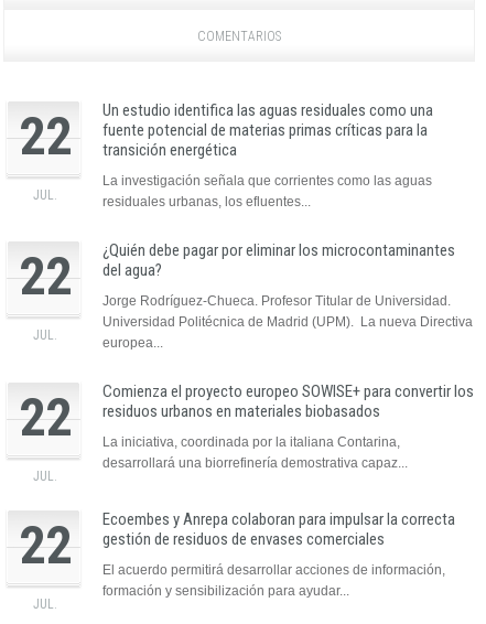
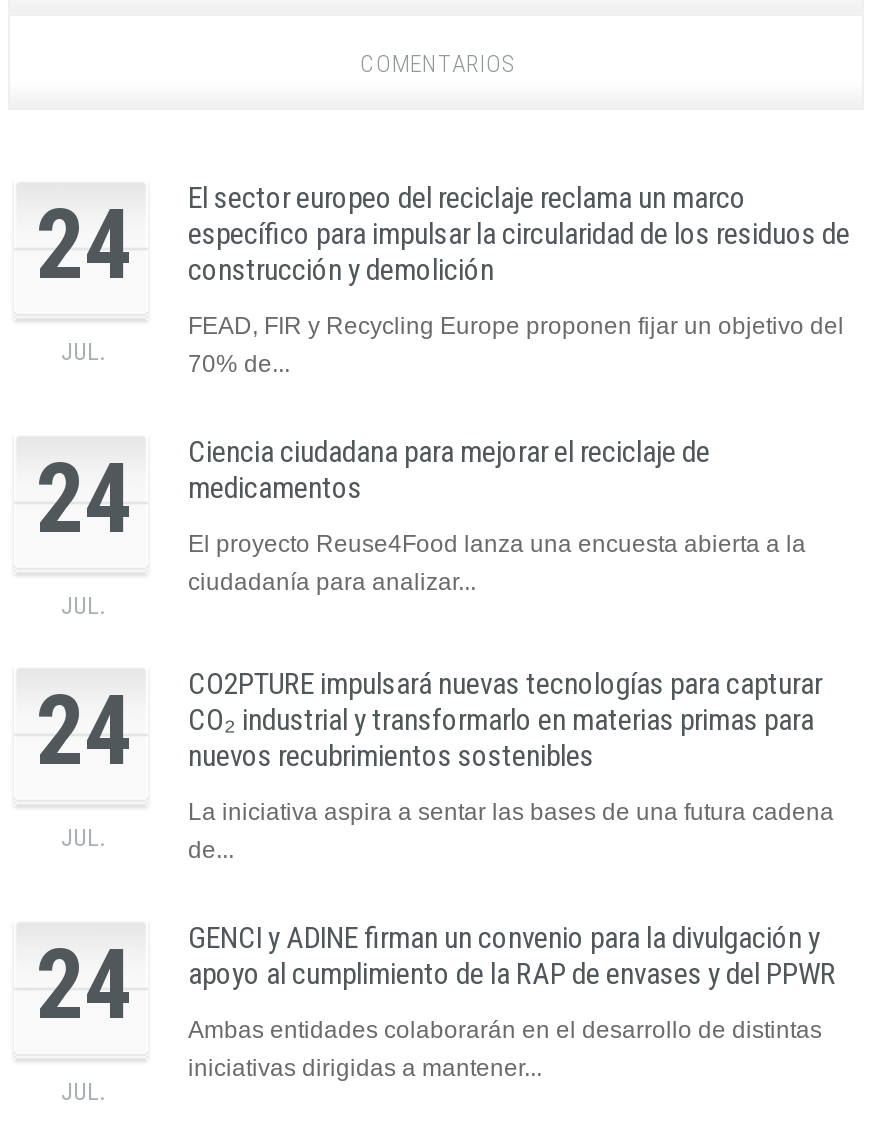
[19,105,72,168] 22 -> [36,188,132,302] 24
[102,100,433,160] Un estudio identifica las aguas residuales como una | fuente potencial de materias primas críticas para la | transición energética -> [188,180,850,288] El sector europeo del reciclaje reclama un marco | específico para impulsar la circularidad de los residuos de | construcción y demolición
[102,173,432,209] La investigación señala que corrientes como las aguas | residuales urbanas, los efluentes... -> [188,312,844,378] FEAD, FIR y Recycling Europe proponen fijar un objetivo del | 70% de...
[19,245,72,308] 22 -> [36,442,132,556] 24
[102,240,455,280] ¿Quién debe pagar por eliminar los microcontaminantes | del agua? -> [188,434,710,506] Ciencia ciudadana para mejorar el reciclaje de | medicamentos
[102,293,473,351] Jorge Rodríguez-Chueca. Profesor Titular de Universidad. | Universidad Politécnica de Madrid (UPM). La nueva Directiva | europea... -> [188,530,806,596] El proyecto Reuse4Food lanza una encuesta abierta a la | ciudadanía para analizar...
[19,386,72,449] 22 -> [36,674,132,788] 24
[102,381,474,421] Comienza el proyecto europeo SOWISE+ para convertir los | residuos urbanos en materiales biobasados -> [188,666,822,774] CO2PTURE impulsará nuevas tecnologías para capturar | CO₂ industrial y transformarlo en materias primas para | nuevos recubrimientos sostenibles
[102,434,408,471] La iniciativa, coordinada por la italiana Contarina, | desarrollará una biorrefinería demostrativa capaz... -> [188,798,834,864] La iniciativa aspira a sentar las bases de una futura cadena | de...
[19,514,72,577] 22 -> [36,928,132,1042] 24
[102,509,455,549] Ecoembes y Anrepa colaboran para impulsar la correcta | gestión de residuos de envases comerciales -> [188,920,836,992] GENCI y ADINE firman un convenio para la divulgación y | apoyo al cumplimiento de la RAP de envases y del PPWR
[102,562,445,599] El acuerdo permitirá desarrollar acciones de información, | formación y sensibilización para ayudar... -> [188,1016,822,1082] Ambas entidades colaborarán en el desarrollo de distintas | iniciativas dirigidas a mantener...

